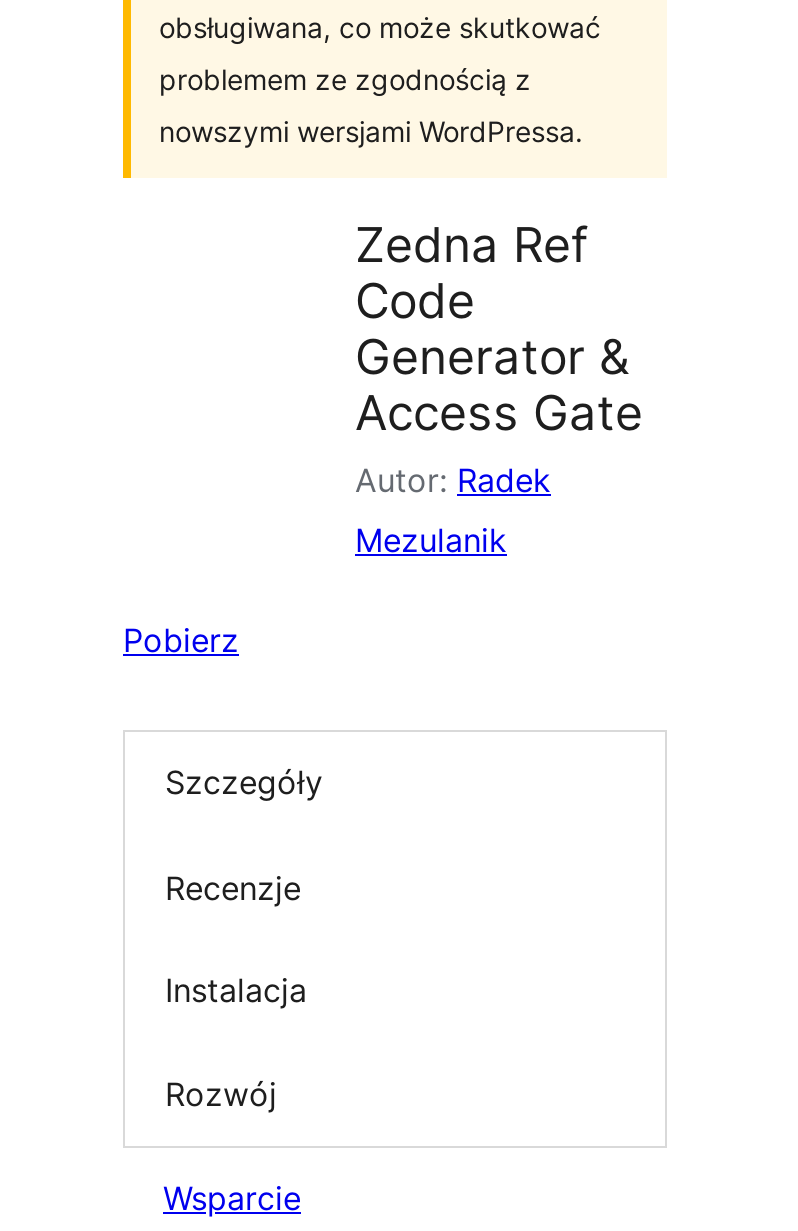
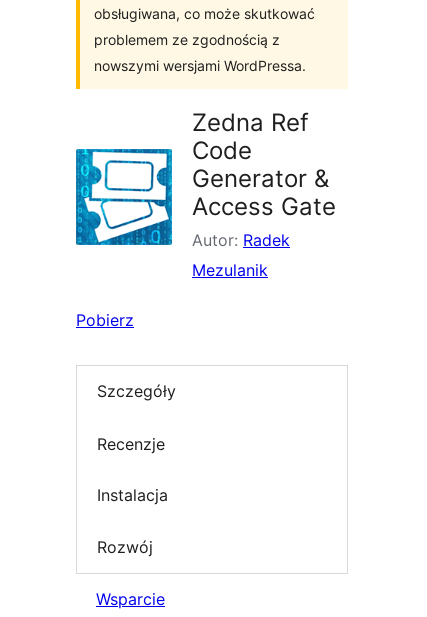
none -> [75,148,173,246] [image]

